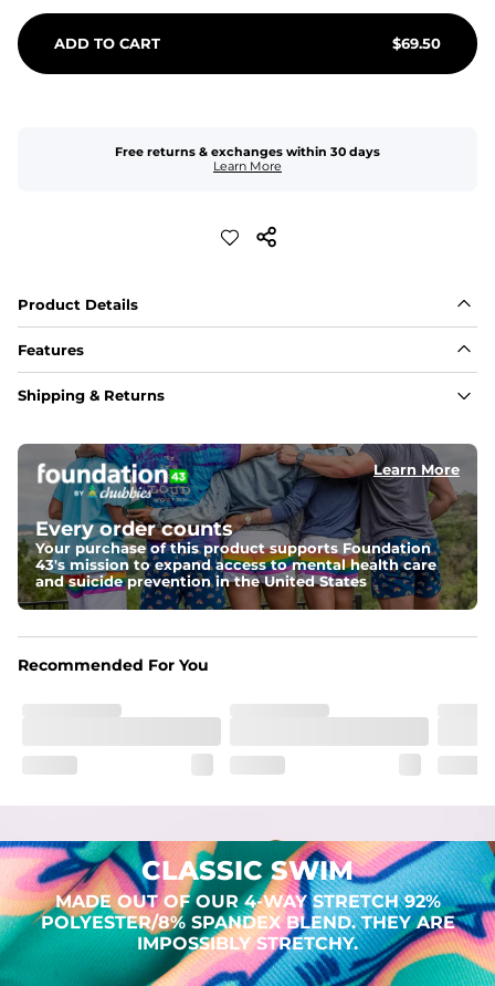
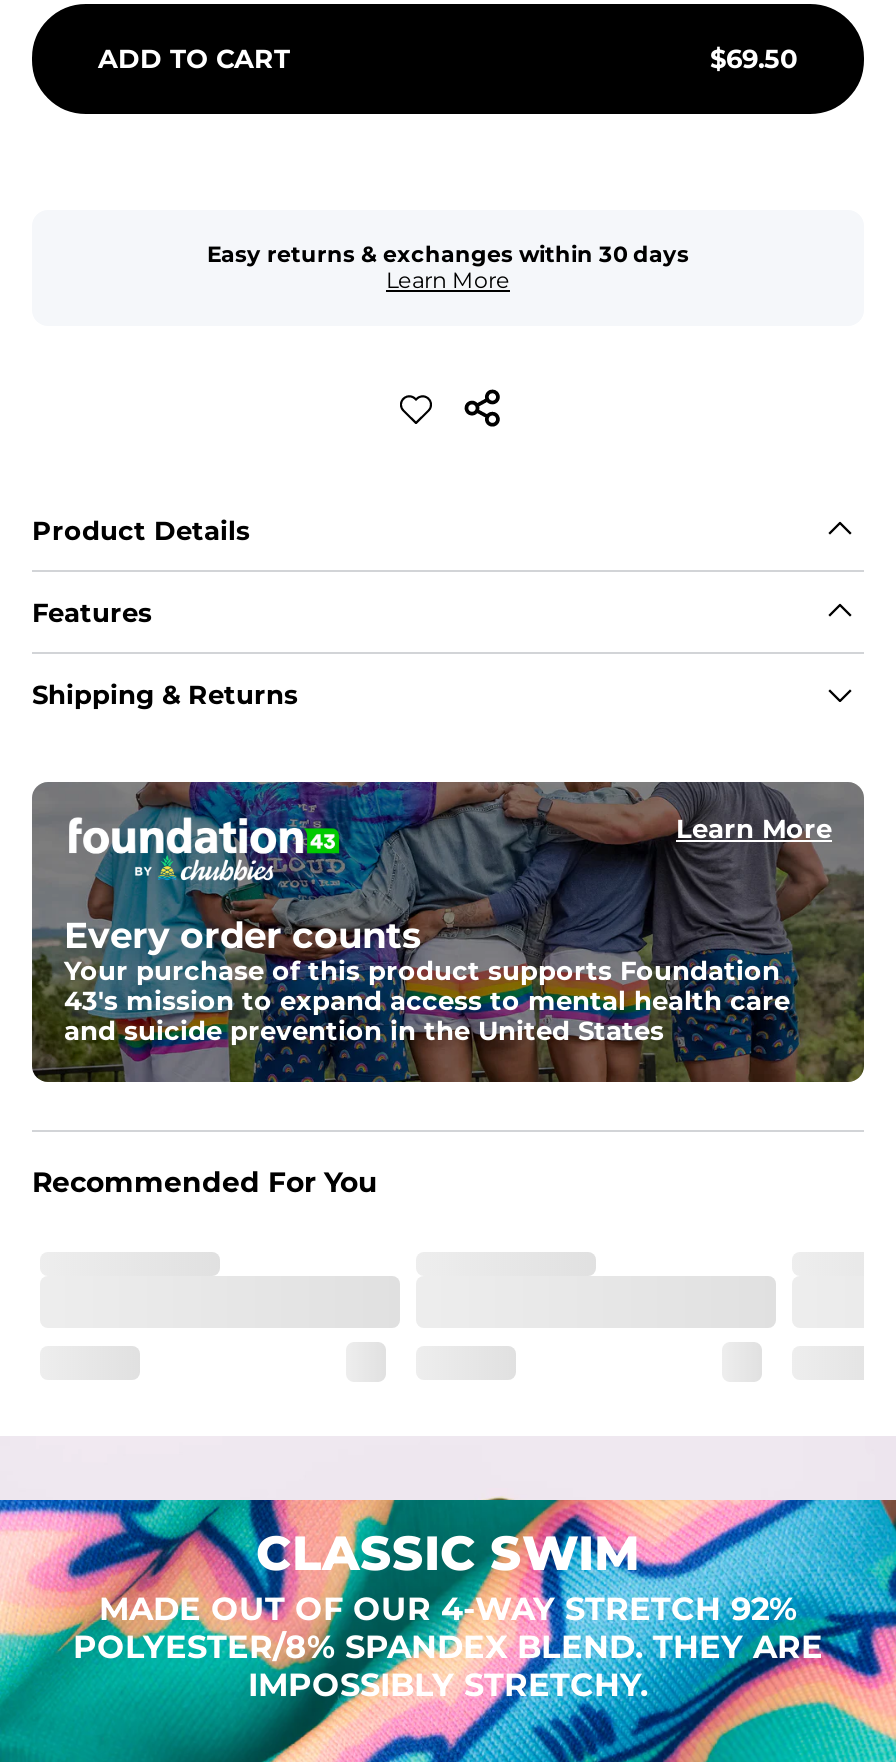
[115,144,380,159] Free returns & exchanges within 30 days -> [207,240,689,268] Easy returns & exchanges within 30 days

